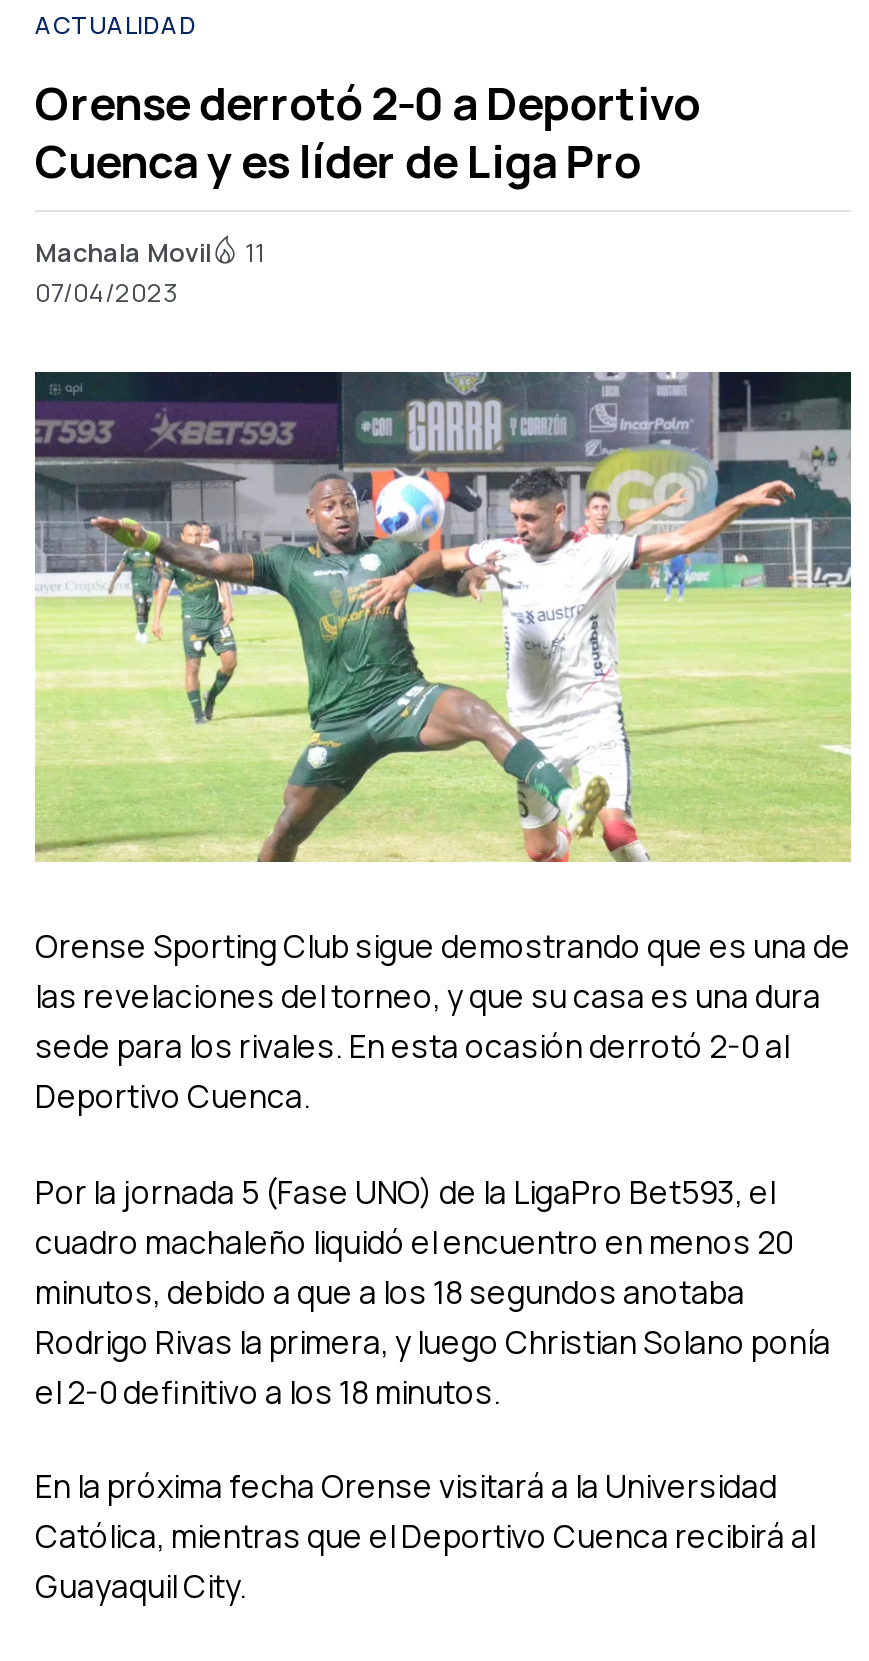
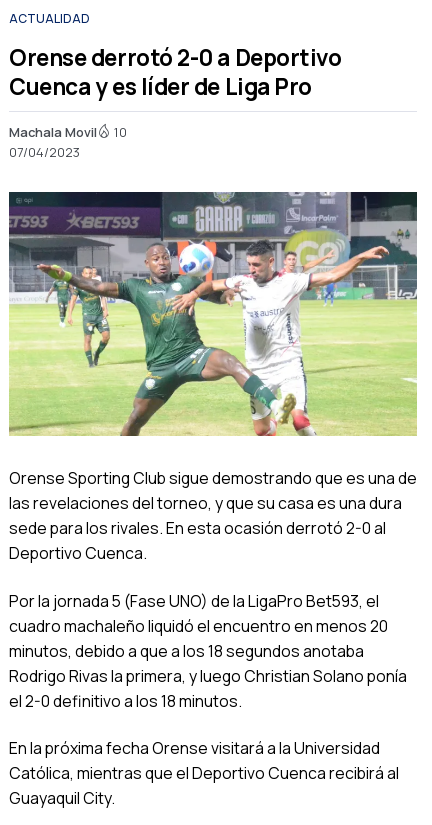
[35,235,265,271] Machala Movil 11 -> [9,123,127,141] Machala Movil 10

